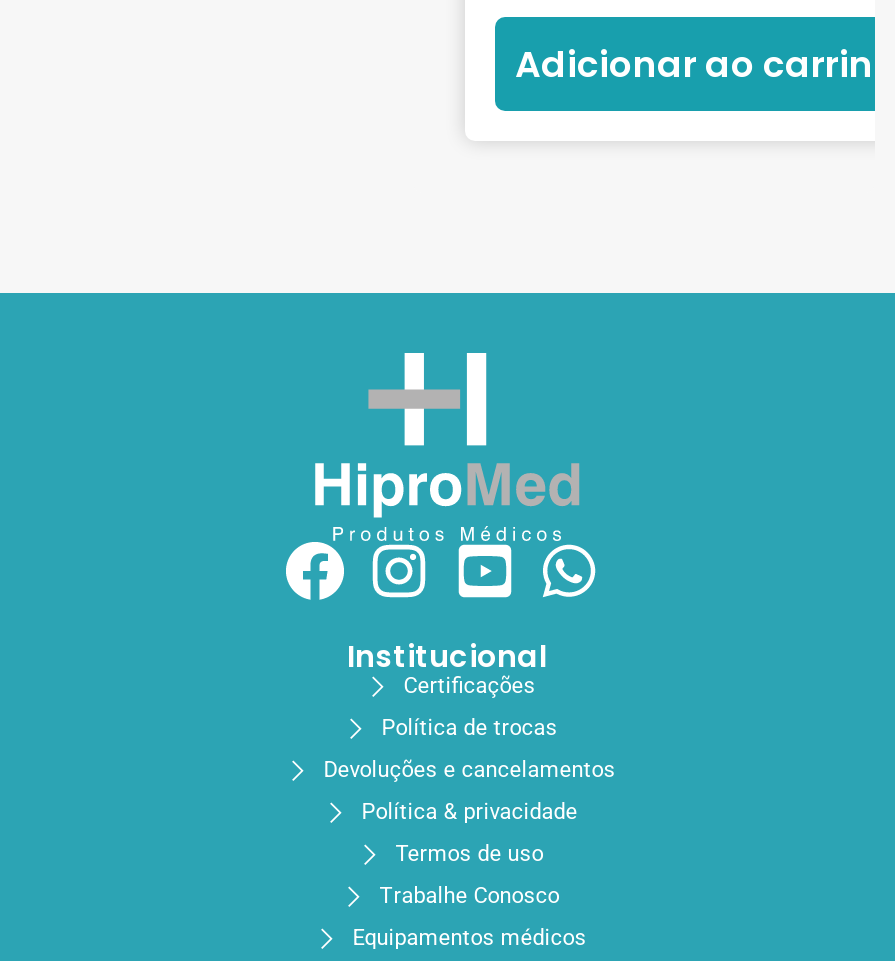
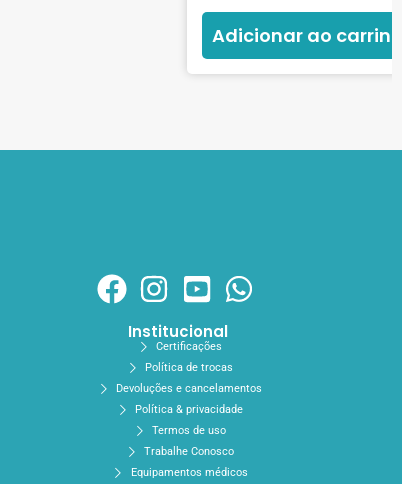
[367,351,489,447] [image] -> none
[313,461,581,543] [image] -> none

